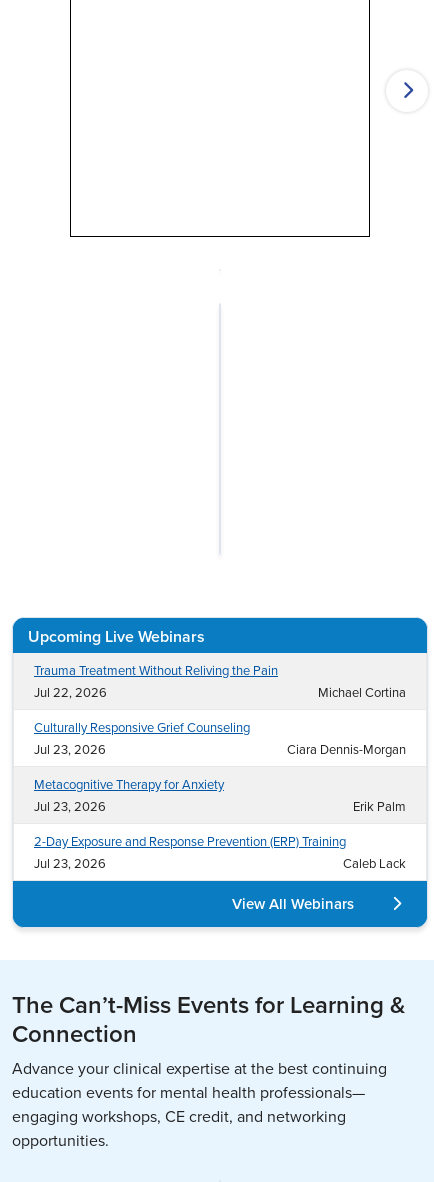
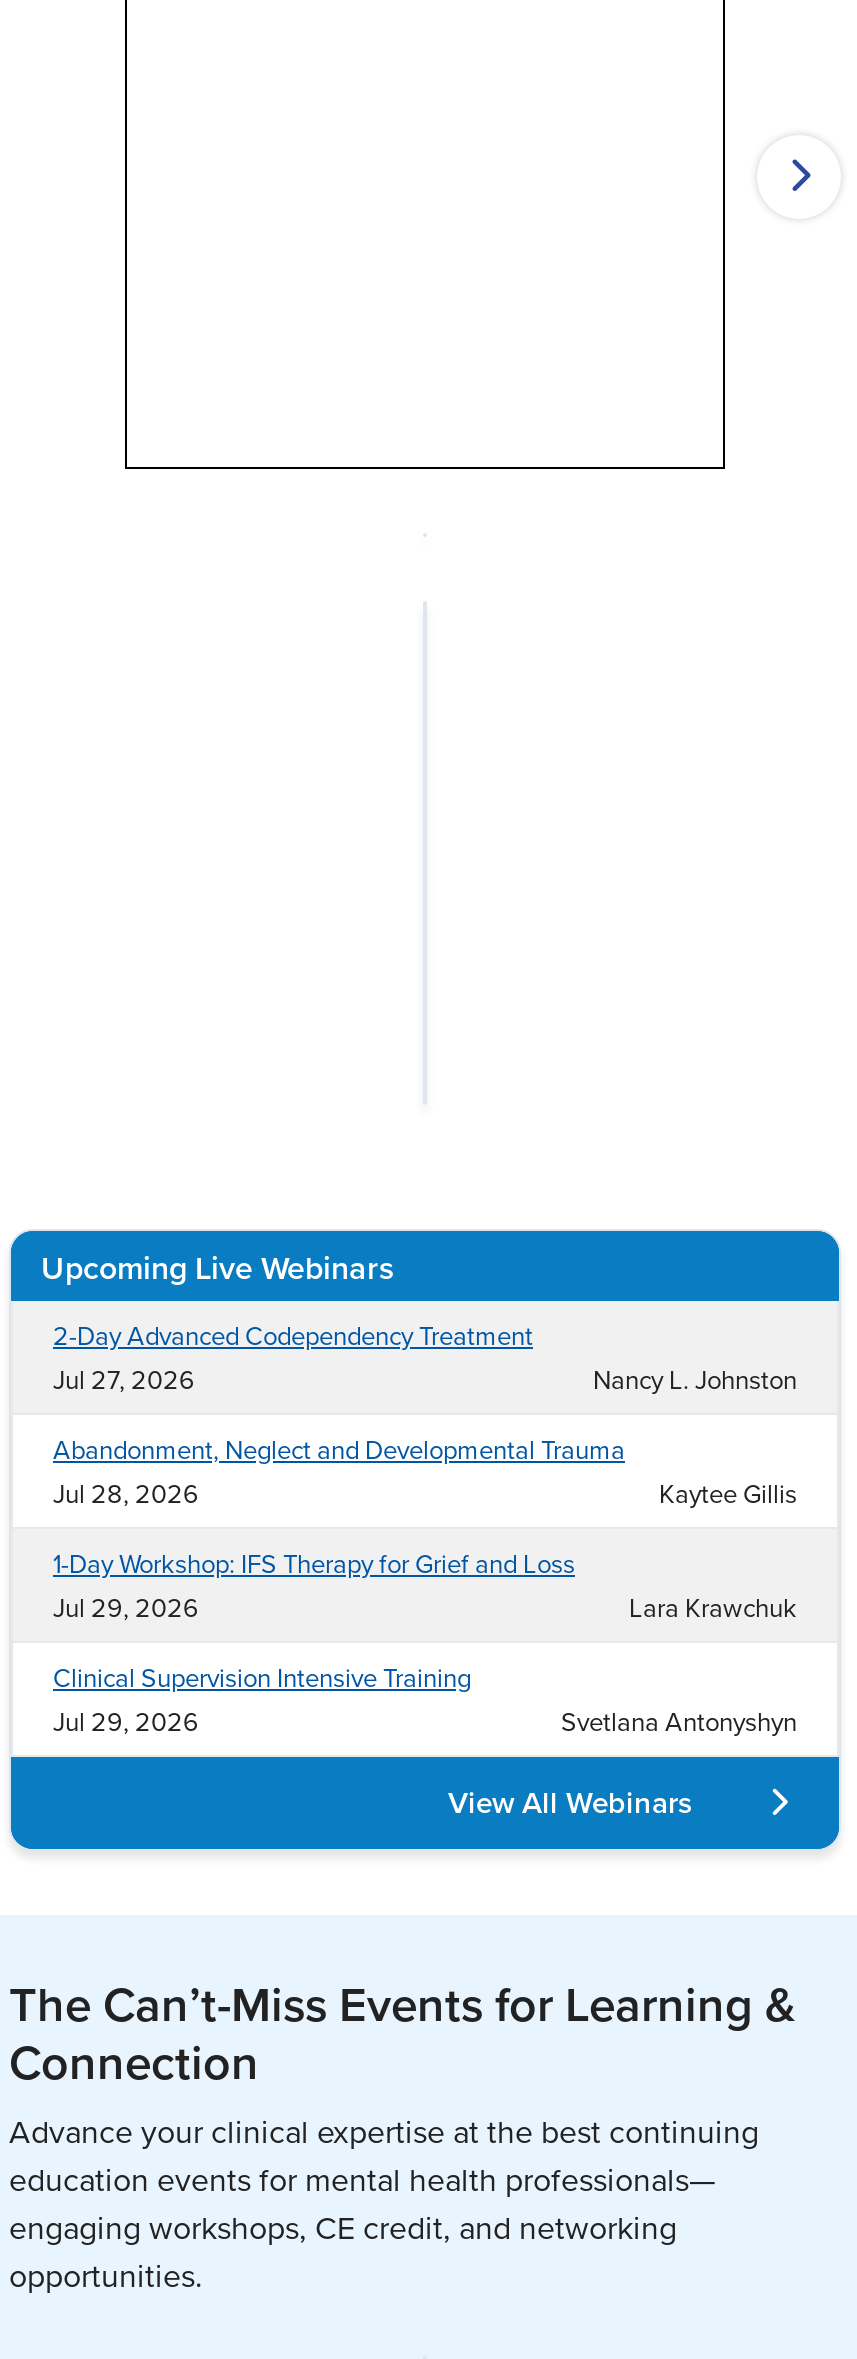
[34,661,406,701] Trauma Treatment Without Reliving the Pain | Jul 22, 2026 | Michael Cortina -> [53,1316,797,1396] 2-Day Advanced Codependency Treatment | Jul 27, 2026 | Nancy L. Johnston
[34,718,406,758] Culturally Responsive Grief Counseling | Jul 23, 2026 | Ciara Dennis-Morgan -> [53,1430,797,1510] Abandonment, Neglect and Developmental Trauma | Jul 28, 2026 | Kaytee Gillis
[34,775,406,815] Metacognitive Therapy for Anxiety | Jul 23, 2026 | Erik Palm -> [53,1544,797,1624] 1-Day Workshop: IFS Therapy for Grief and Loss | Jul 29, 2026 | Lara Krawchuk
[34,832,406,872] 2-Day Exposure and Response Prevention (ERP) Training | Jul 23, 2026 | Caleb Lack -> [53,1658,797,1738] Clinical Supervision Intensive Training | Jul 29, 2026 | Svetlana Antonyshyn

